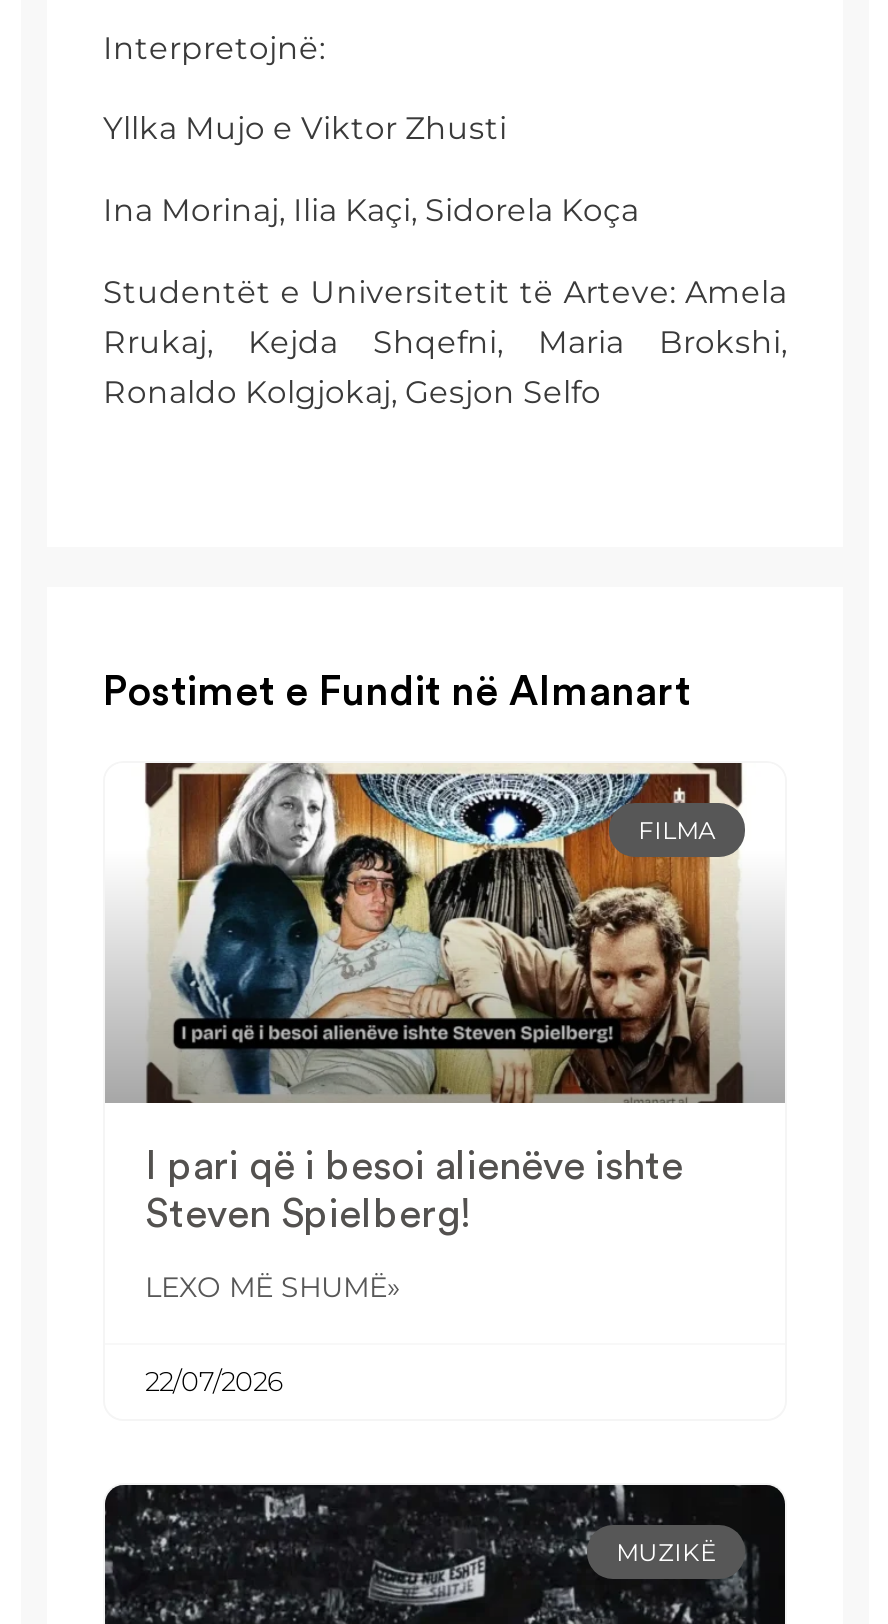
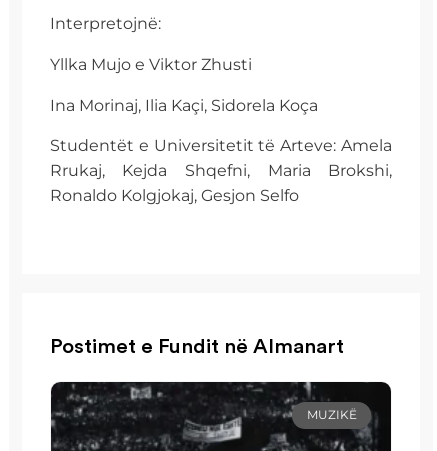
[105,762,785,1106] [image] | FILMA -> none
[145,1148,683,1398] I pari që i besoi alienëve ishte | Steven Spielberg! | LEXO MË SHUMË» | 22/07/2026 -> none

